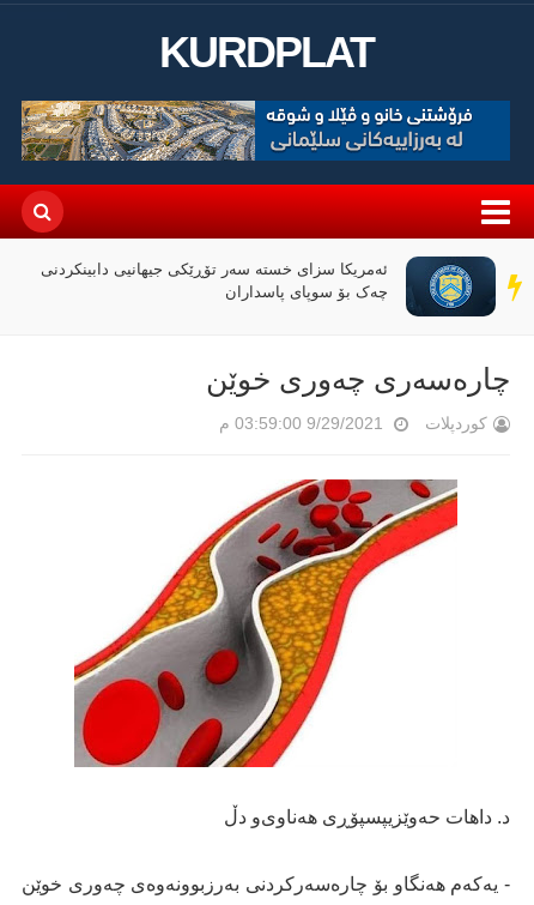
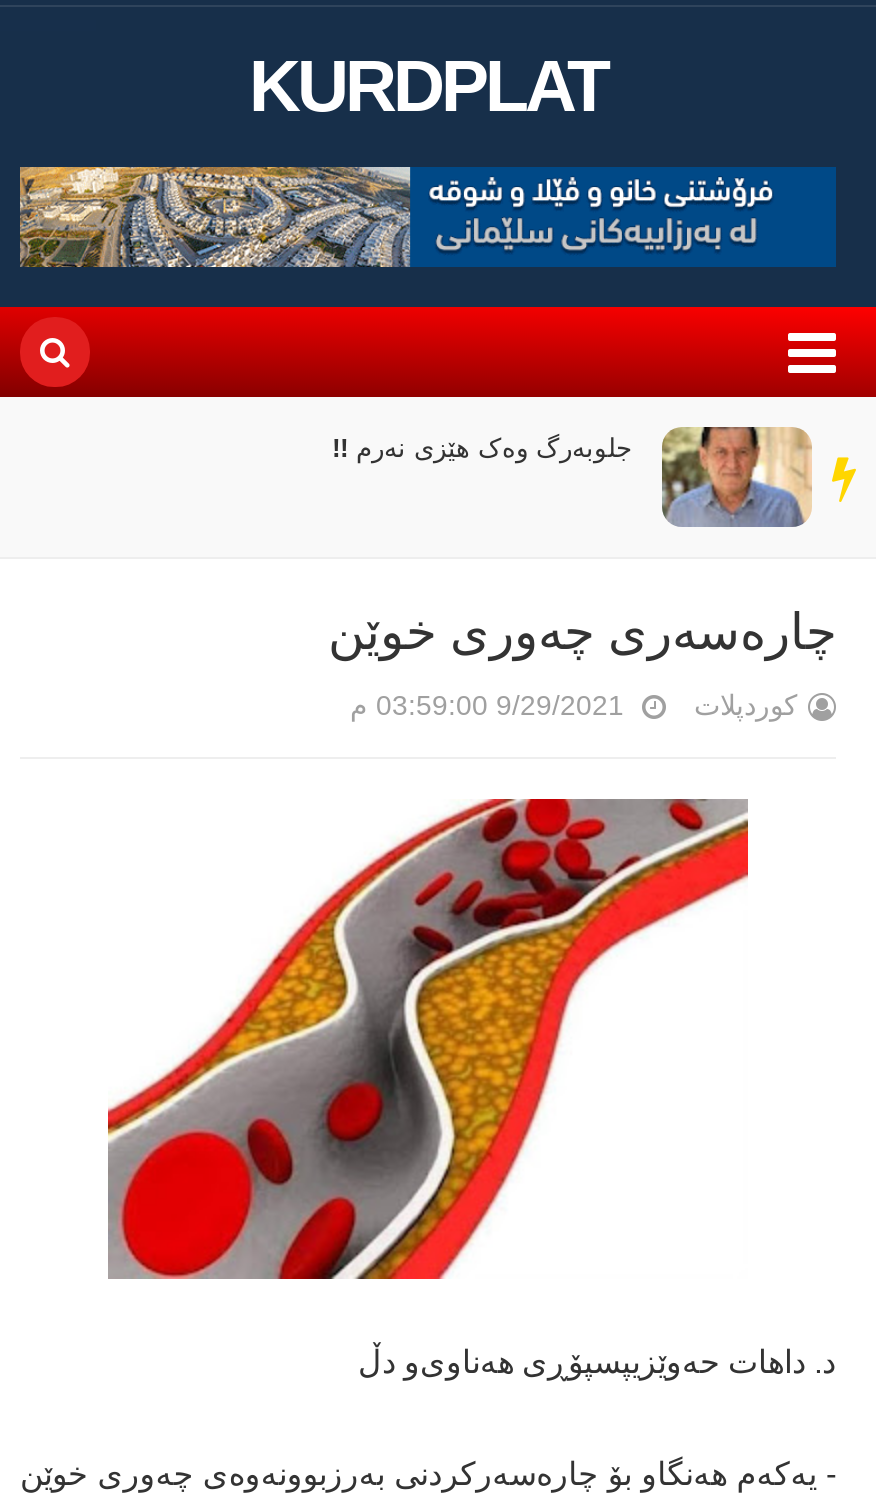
[41,255,497,316] [image] | ئەمریکا سزای خستە سەر تۆڕێکی جیهانیی دابینکردنی | چەک بۆ سوپای پاسداران -> [332,425,812,525] [image] | جلوبەرگ وەک هێزی نەرم !!

